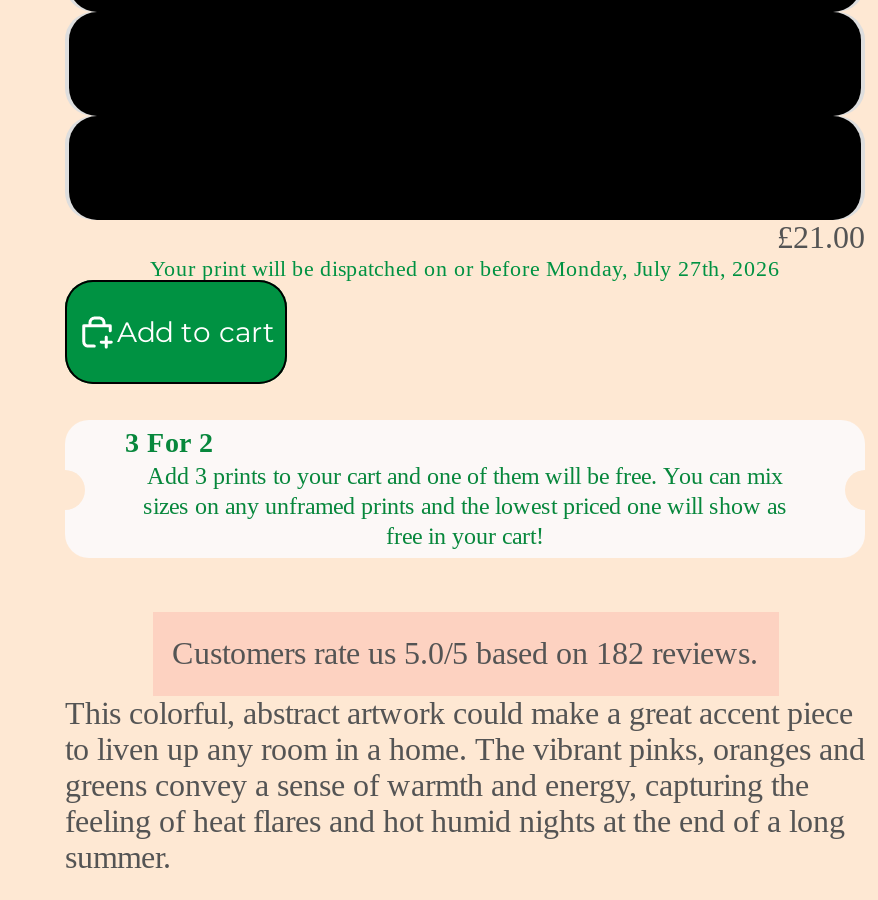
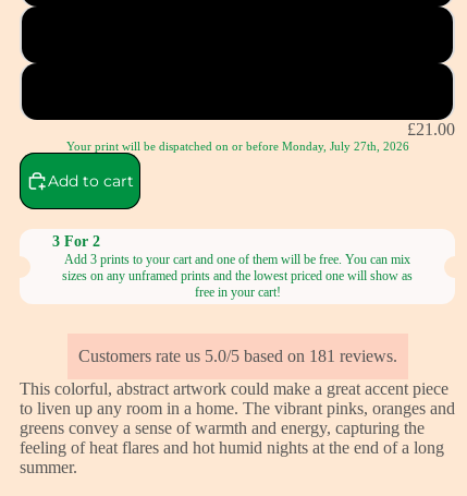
[172,636,758,670] Customers rate us 5.0/5 based on 182 reviews. -> [78,347,397,365] Customers rate us 5.0/5 based on 181 reviews.

